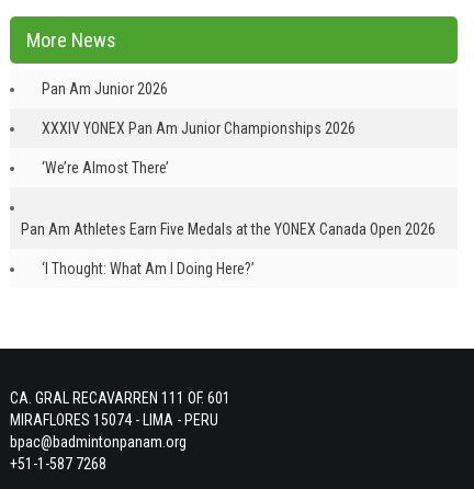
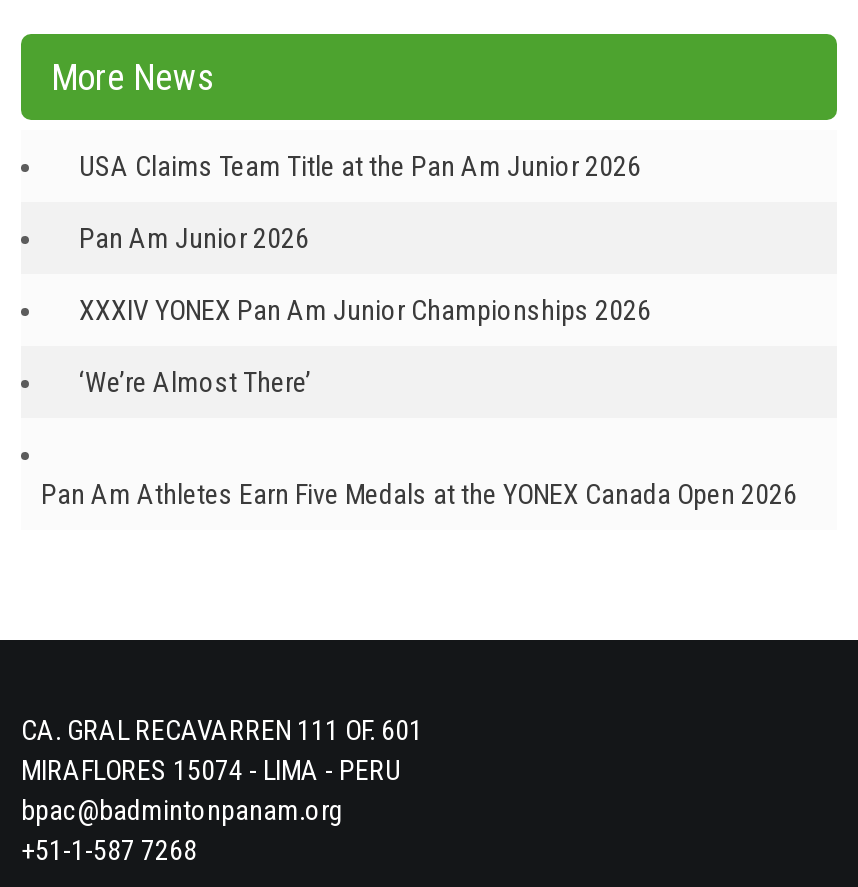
none -> [79,151,641,183] USA Claims Team Title at the Pan Am Junior 2026
moved [21,80,436,238] -> [41,223,797,511]: Pan Am Junior 2026 | XXXIV YONEX Pan Am Junior Championships 2026 | ‘We’re Almost There’ | Pan Am Athletes Earn Five Medals at the YONEX Canada Open 2026
[42,260,255,277] ‘I Thought: What Am I Doing Here?’ -> none

